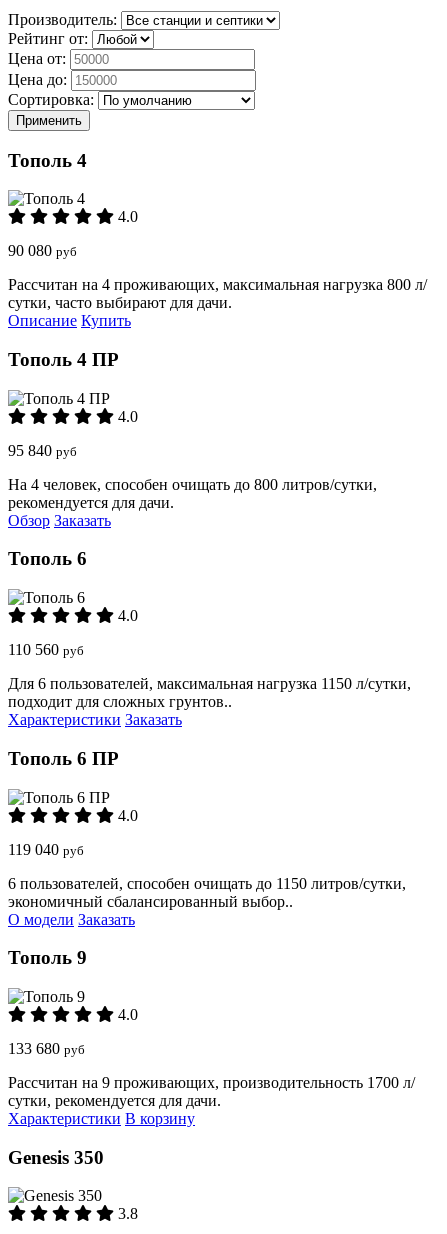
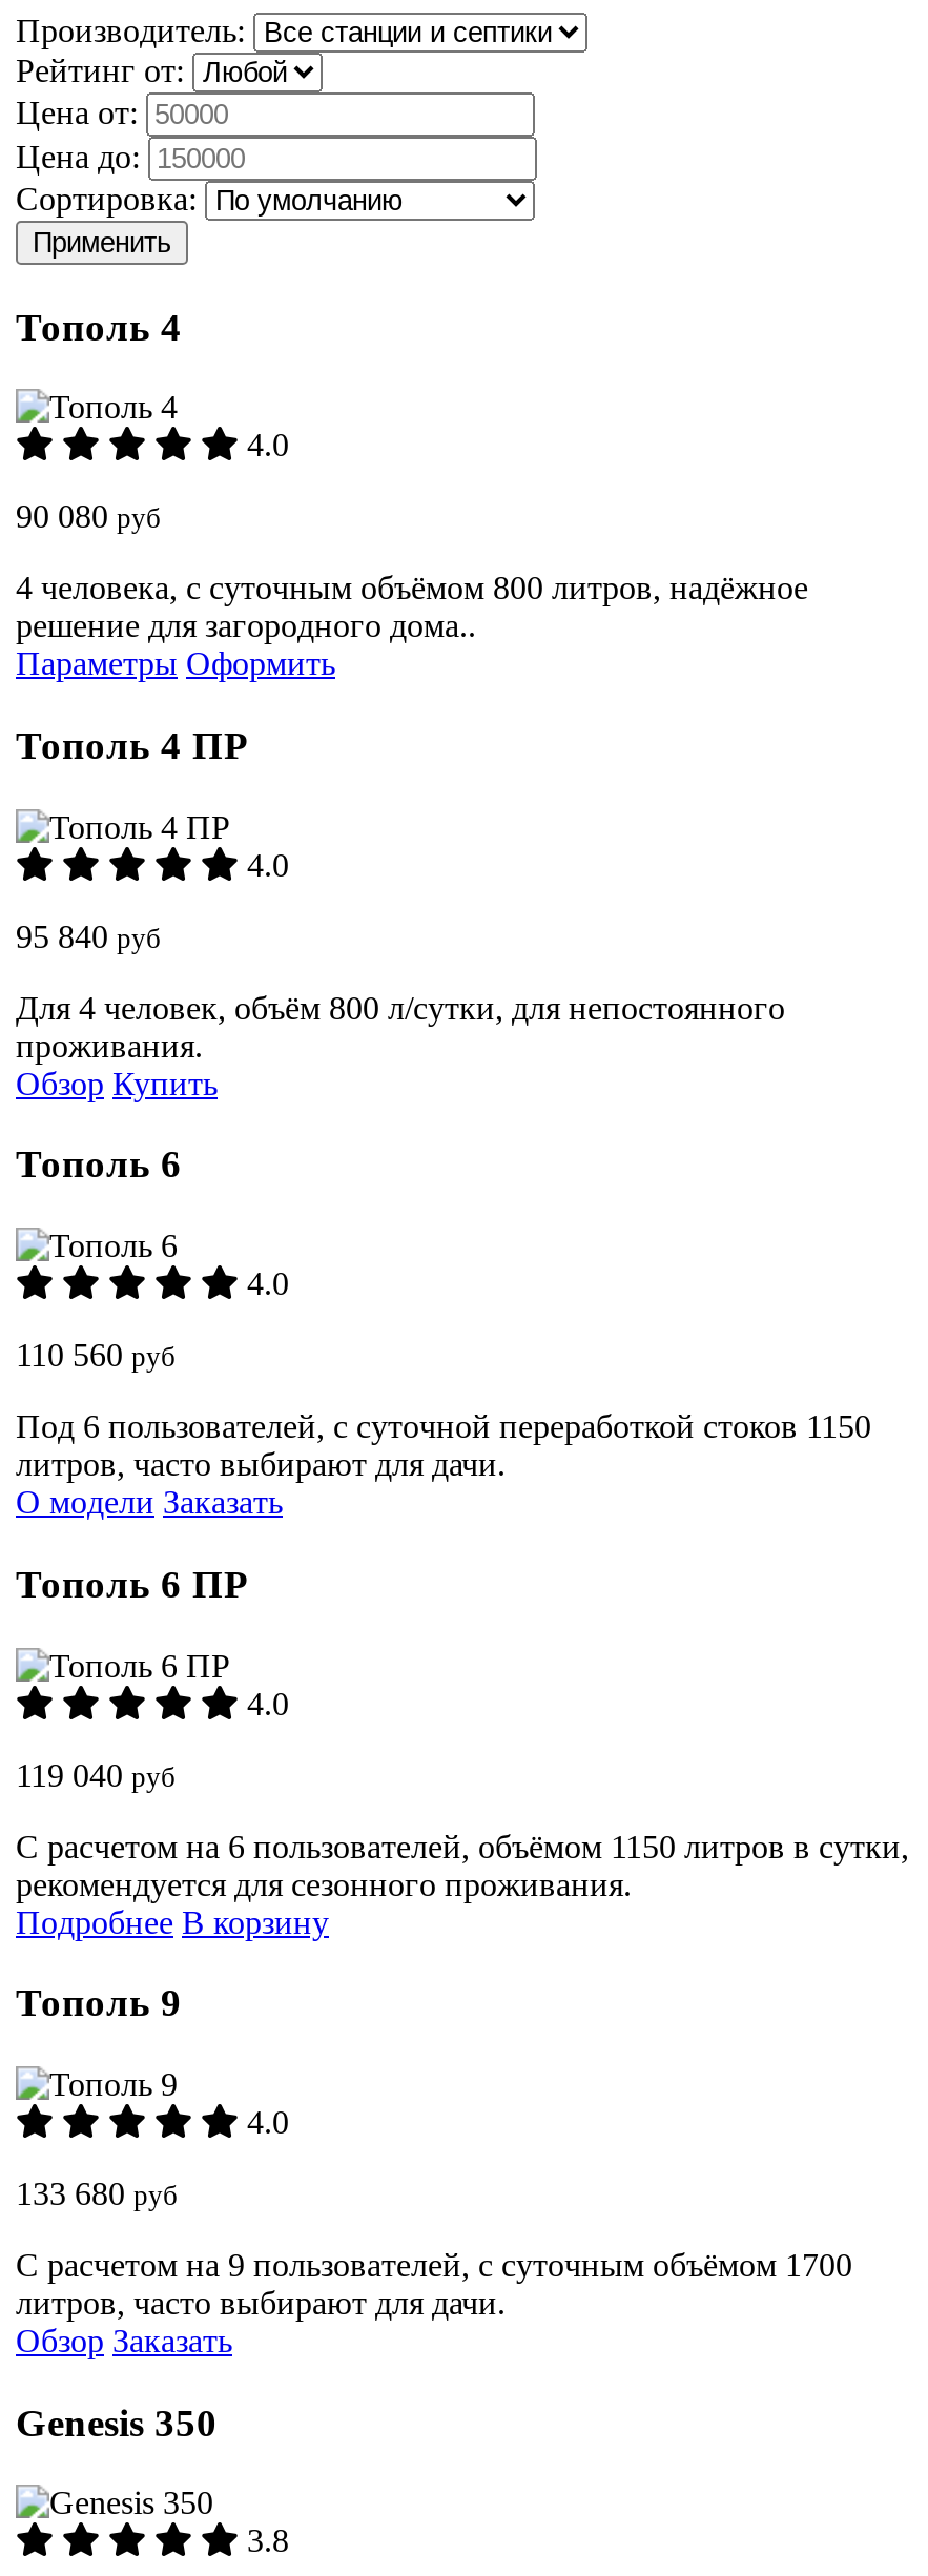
[8,276,427,329] Рассчитан на 4 проживающих, максимальная нагрузка 800 л/ | сутки, часто выбирают для дачи. | Описание Купить -> [16,570,808,681] 4 человека, с суточным объёмом 800 литров, надёжное | решение для загородного дома.. | Параметры Оформить
[8,476,377,511] На 4 человек, способен очищать до 800 литров/сутки, | рекомендуется для дачи. -> [16,989,785,1101] Для 4 человек, объём 800 л/сутки, для непостоянного | проживания. | Обзор Купить
moved [8,512,111,529] -> [16,2323,232,2358]: Обзор Заказать
[8,675,411,728] Для 6 пользователей, максимальная нагрузка 1150 л/сутки, | подходит для сложных грунтов.. | Характеристики Заказать -> [16,1409,871,1482] Под 6 пользователей, с суточной переработкой стоков 1150 | литров, часто выбирают для дачи.
[8,874,406,909] 6 пользователей, способен очищать до 1150 литров/сутки, | экономичный сбалансированный выбор.. -> [16,1828,909,1939] С расчетом на 6 пользователей, объёмом 1150 литров в сутки, | рекомендуется для сезонного проживания. | Подробнее В корзину
moved [8,910,135,927] -> [16,1484,283,1520]: О модели Заказать
[8,1074,415,1127] Рассчитан на 9 проживающих, производительность 1700 л/ | сутки, рекомендуется для дачи. | Характеристики В корзину -> [16,2247,852,2321] С расчетом на 9 пользователей, с суточным объёмом 1700 | литров, часто выбирают для дачи.

